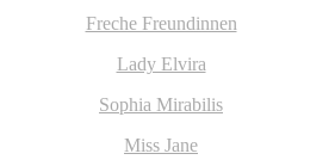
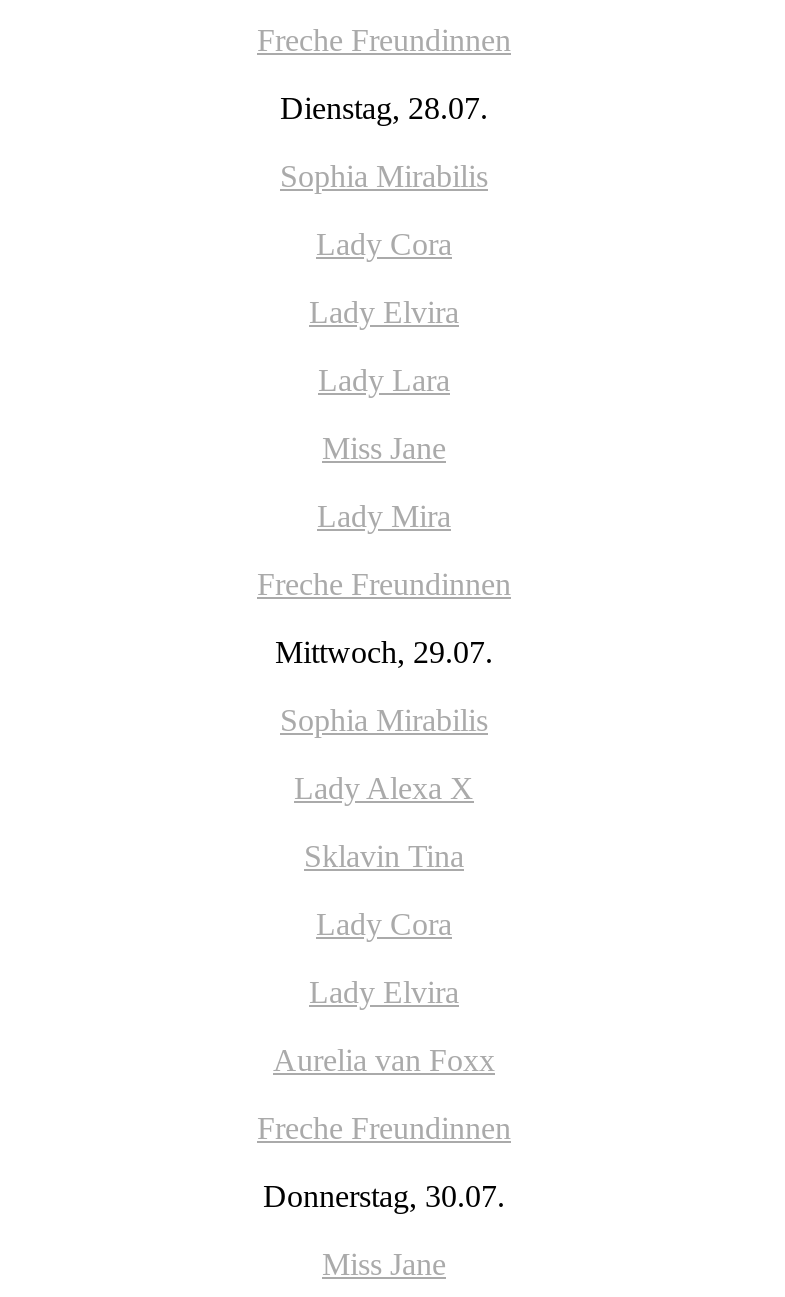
none -> [280,91,488,261] Dienstag, 28.07. | Sophia Mirabilis | Lady Cora
none -> [257,363,511,669] Lady Lara | Miss Jane | Lady Mira | Freche Freundinnen | Mittwoch, 29.07.
none -> [257,771,511,1213] Lady Alexa X | Sklavin Tina | Lady Cora | Lady Elvira | Aurelia van Foxx | Freche Freundinnen | Donnerstag, 30.07.

